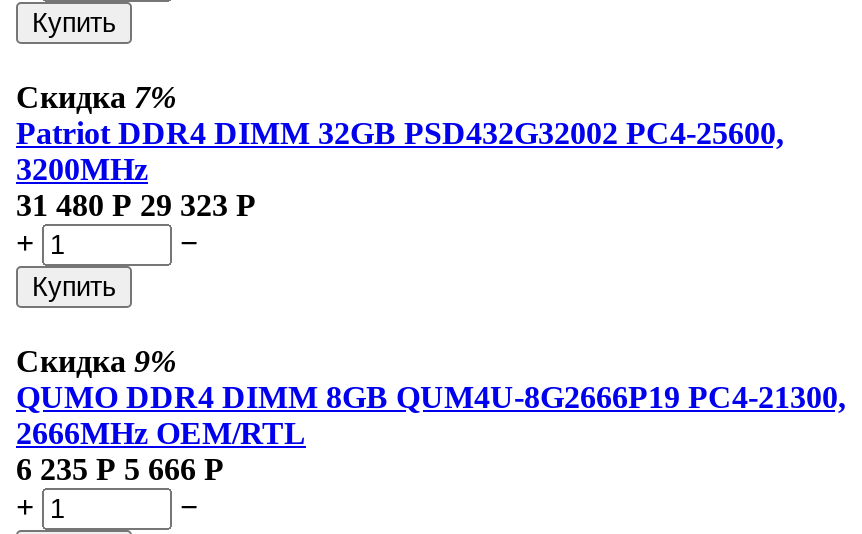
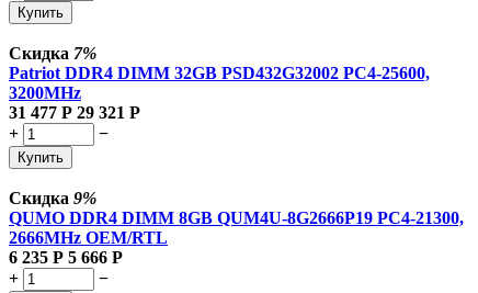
[16,188,256,222] 31 480 Р 29 323 Р -> [9,103,140,122] 31 477 Р 29 321 Р

